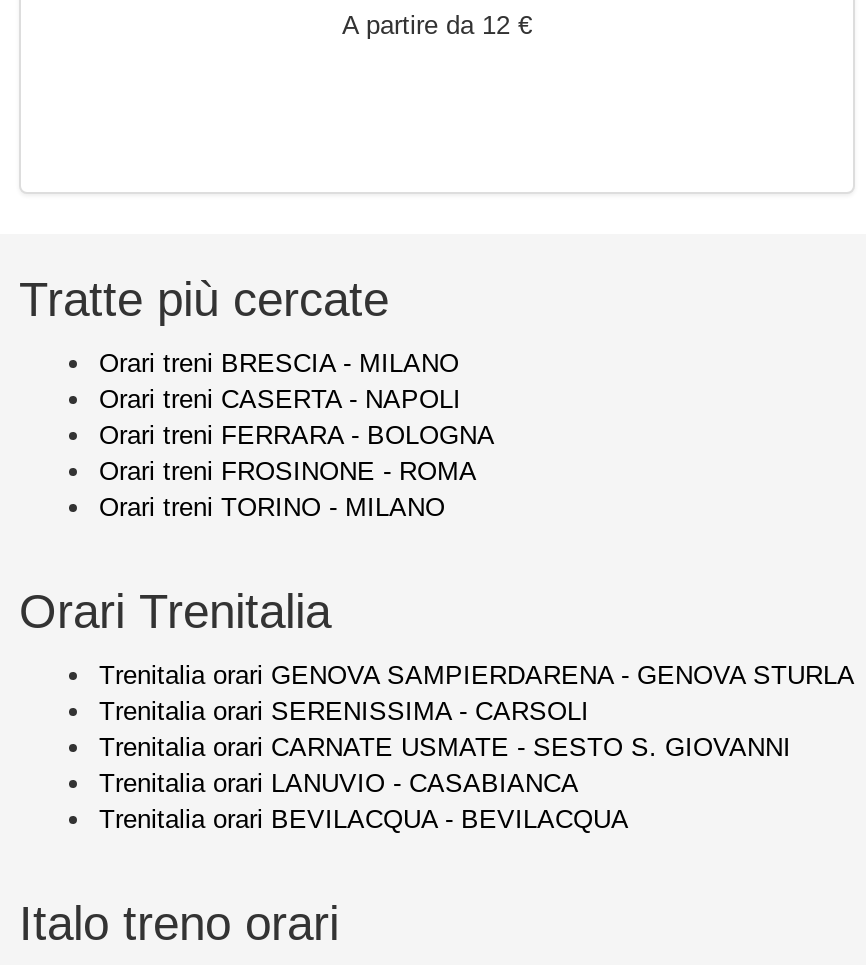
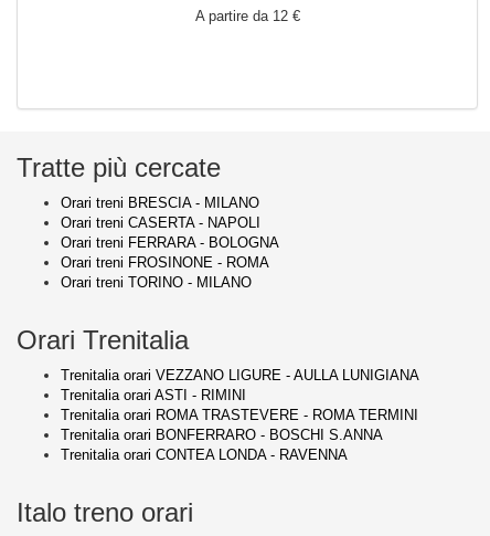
[99,660,855,834] Trenitalia orari GENOVA SAMPIERDARENA - GENOVA STURLA | Trenitalia orari SERENISSIMA - CARSOLI | Trenitalia orari CARNATE USMATE - SESTO S. GIOVANNI | Trenitalia orari LANUVIO - CASABIANCA | Trenitalia orari BEVILACQUA - BEVILACQUA -> [61,367,419,463] Trenitalia orari VEZZANO LIGURE - AULLA LUNIGIANA | Trenitalia orari ASTI - RIMINI | Trenitalia orari ROMA TRASTEVERE - ROMA TERMINI | Trenitalia orari BONFERRARO - BOSCHI S.ANNA | Trenitalia orari CONTEA LONDA - RAVENNA

